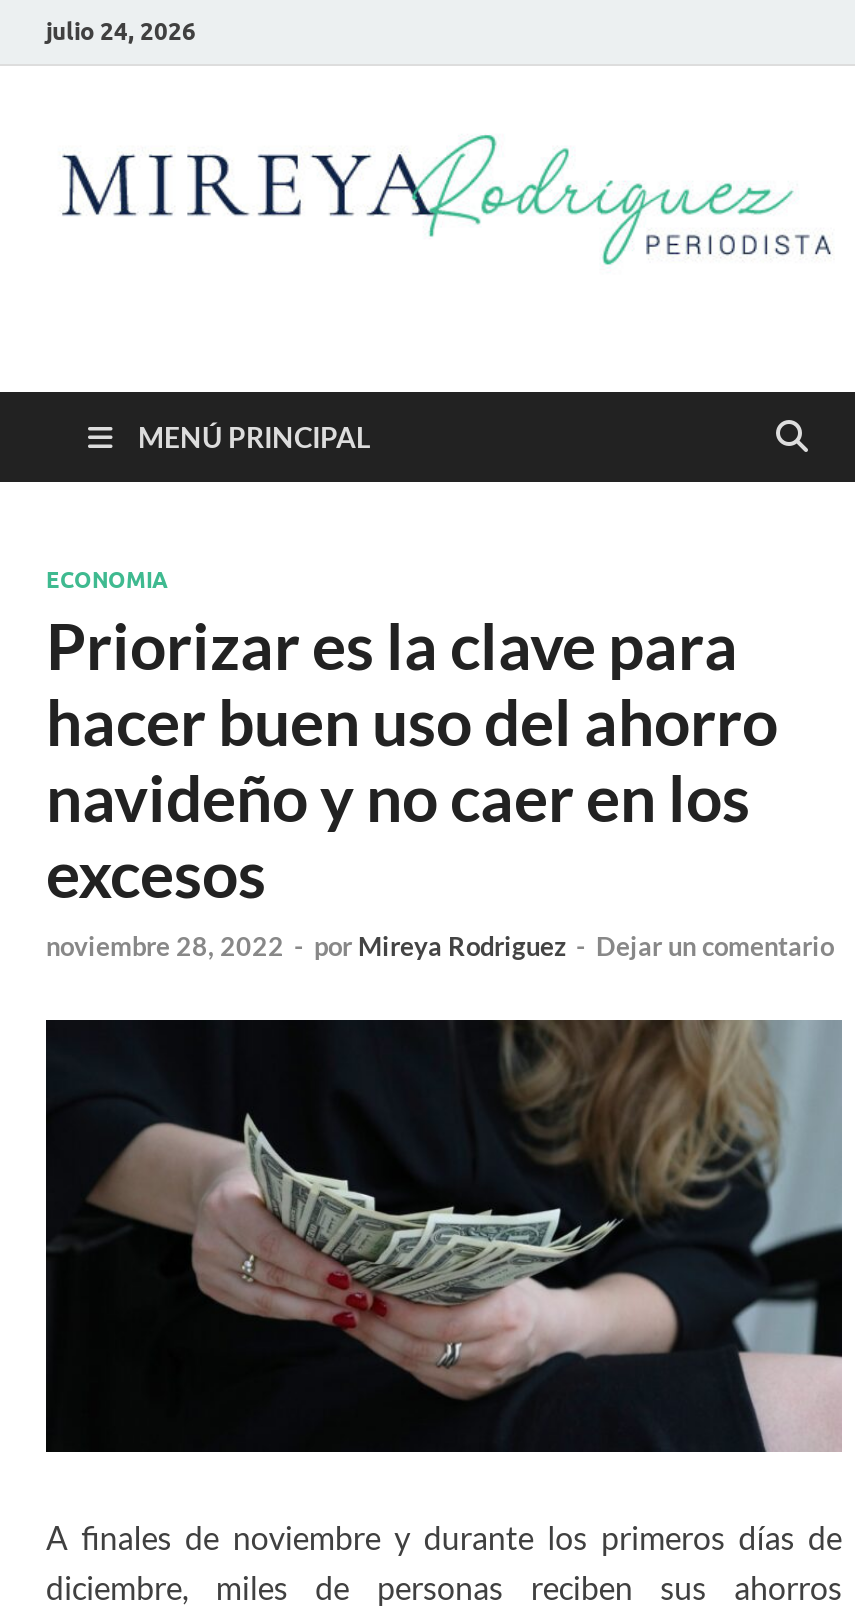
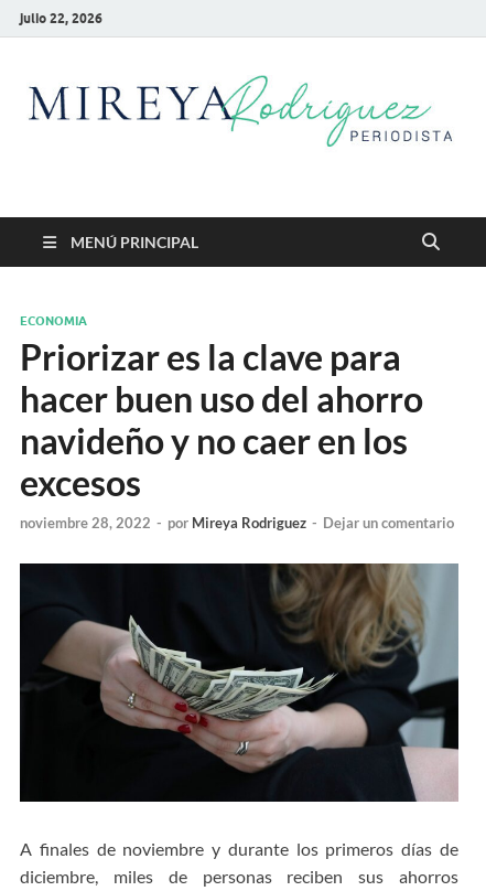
[46,15,196,45] julio 24, 2026 -> [20,9,102,26] julio 22, 2026

